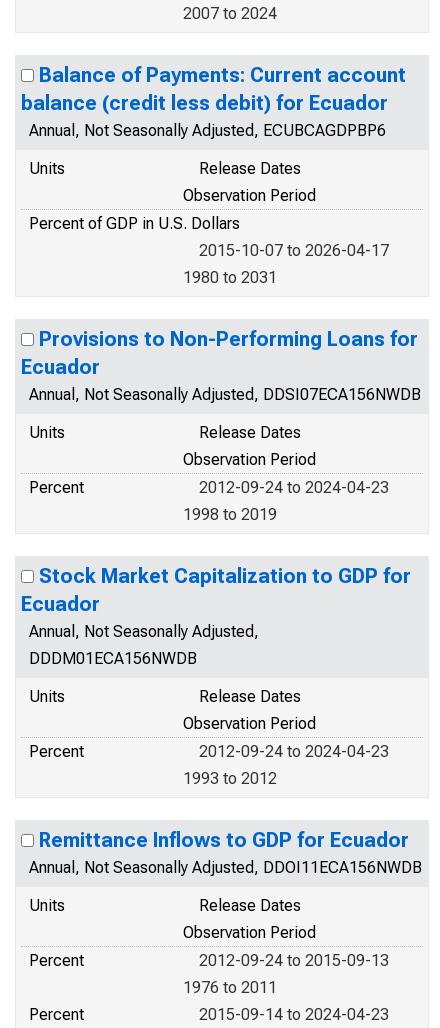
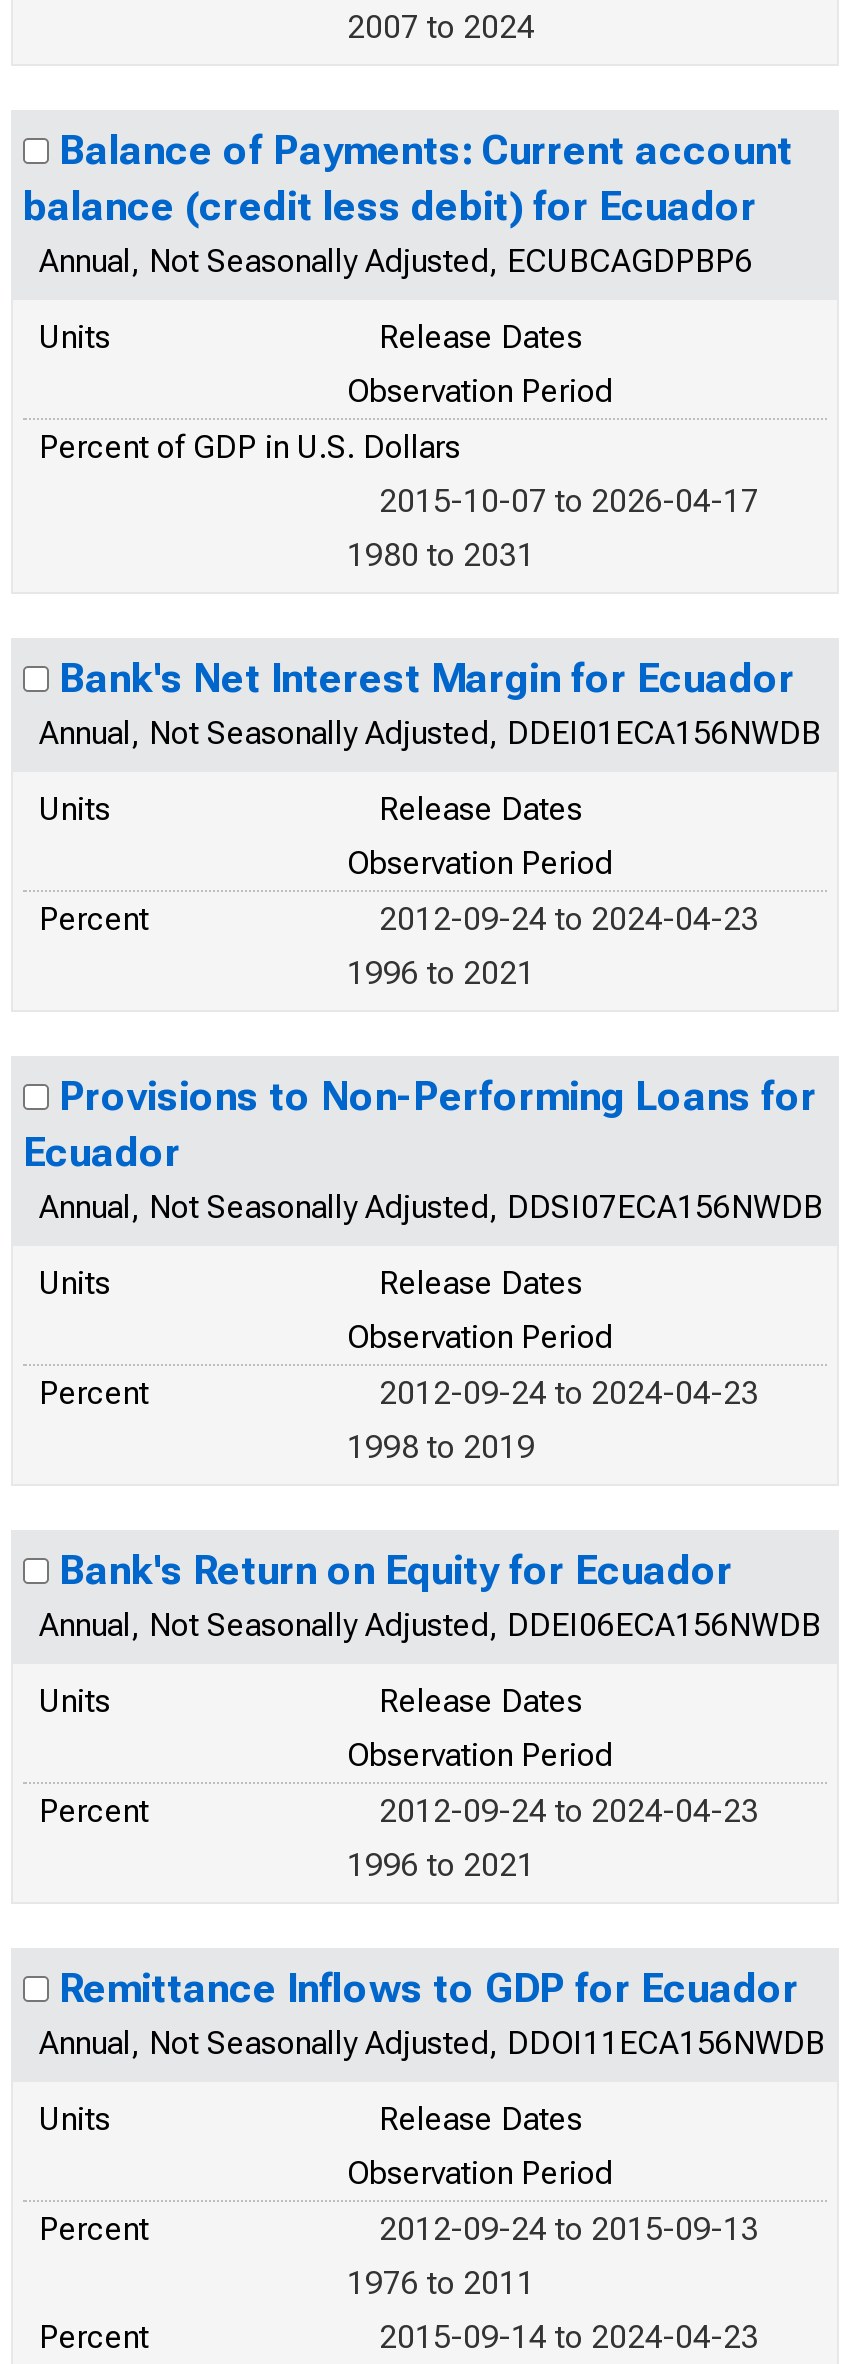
none -> [39,654,821,992] Bank's Net Interest Margin for Ecuador | Annual, Not Seasonally Adjusted, DDEI01ECA156NWDB | Units | Release Dates | Observation Period | Percent | 2012-09-24 to 2024-04-23 | 1996 to 2021
moved [21,327,421,524] -> [23,1072,823,1466]: Provisions to Non-Performing Loans for | Ecuador | Annual, Not Seasonally Adjusted, DDSI07ECA156NWDB | ... | 2012-09-24 to 2024-04-23 | 1998 to 2019
[21,564,411,668] Stock Market Capitalization to GDP for | Ecuador | Annual, Not Seasonally Adjusted, | DDDM01ECA156NWDB -> [39,1546,821,1644] Bank's Return on Equity for Ecuador | Annual, Not Seasonally Adjusted, DDEI06ECA156NWDB
[183,769,277,788] 1993 to 2012 -> [347,1846,535,1884] 1996 to 2021

